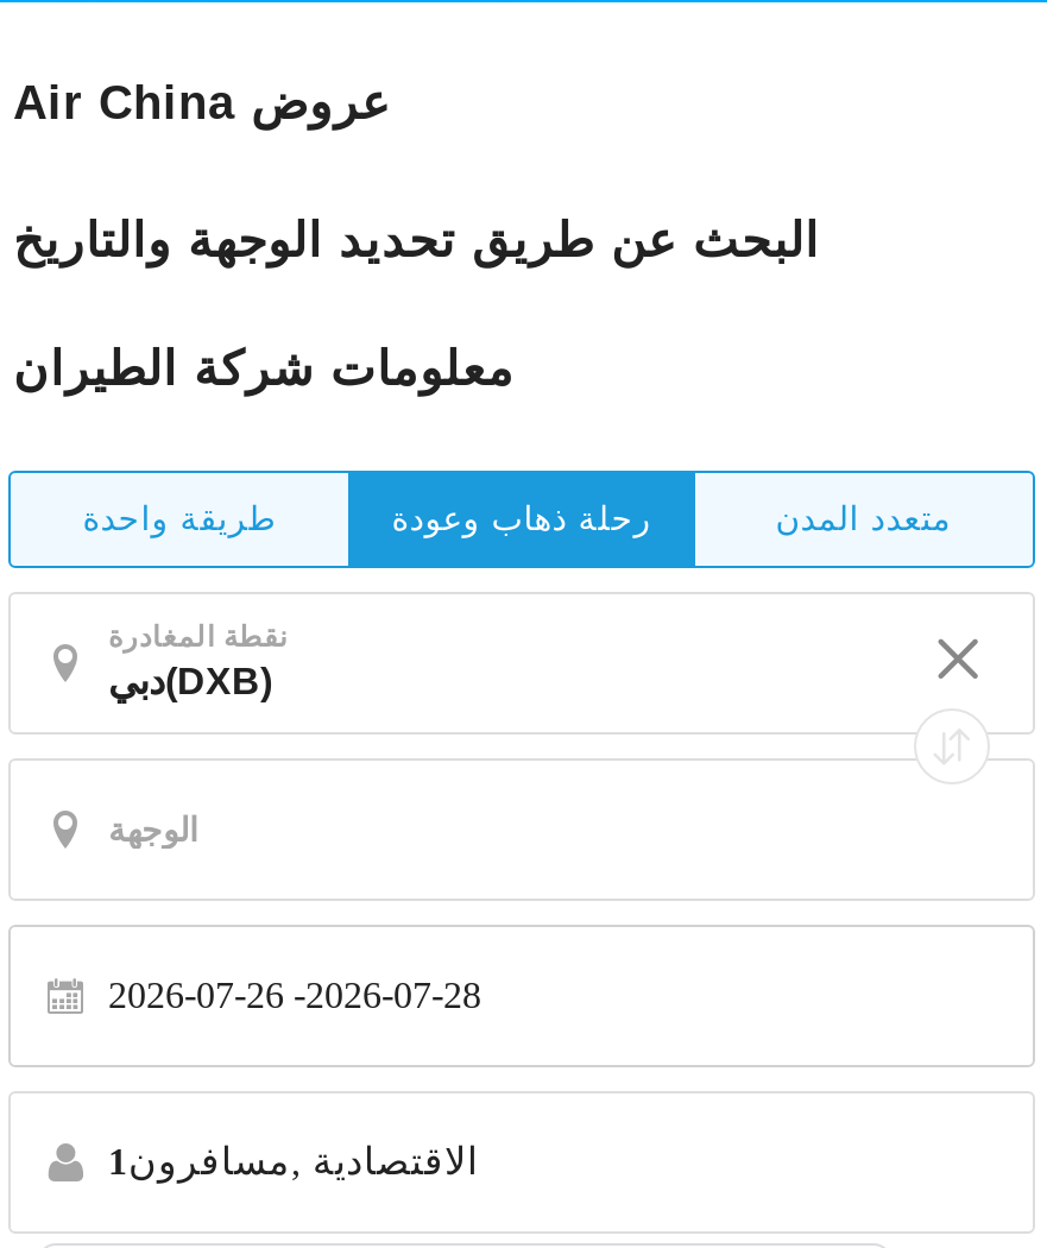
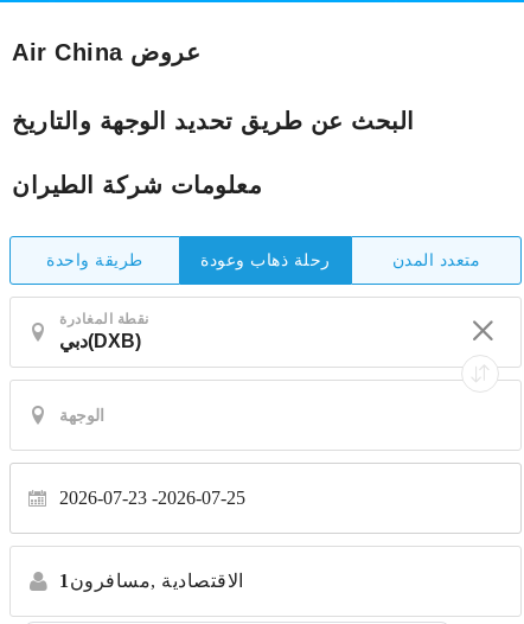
[108,975,481,1015] 2026-07-26 -2026-07-28 -> [59,488,245,508] 2026-07-23 -2026-07-25

